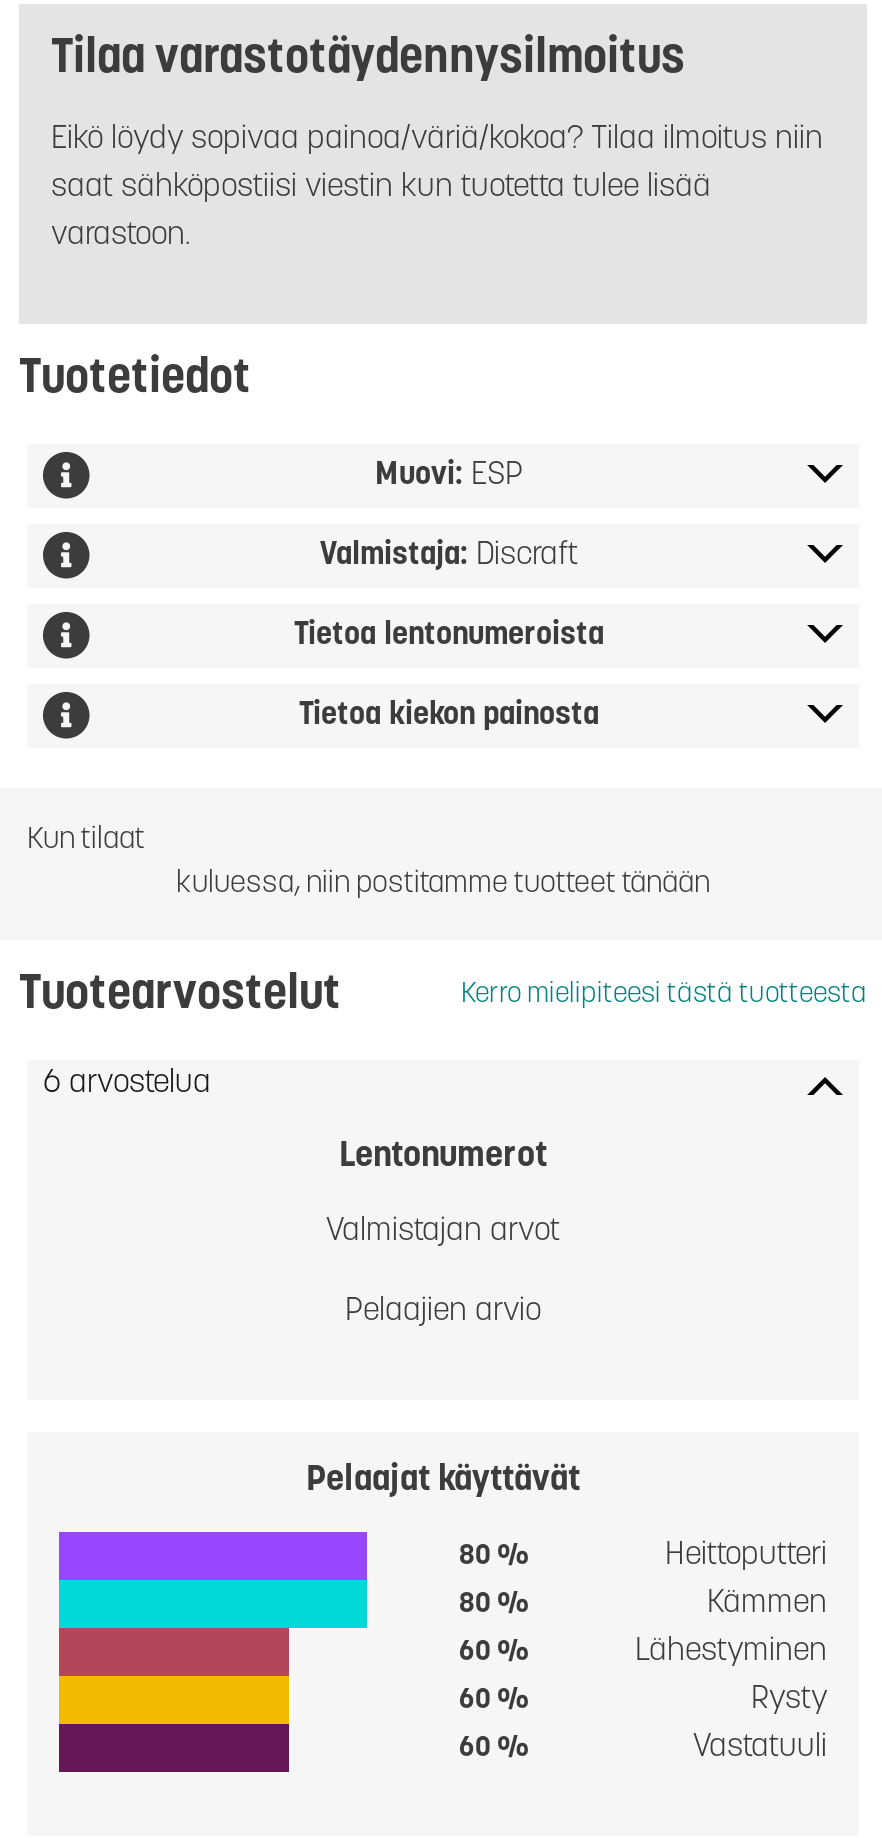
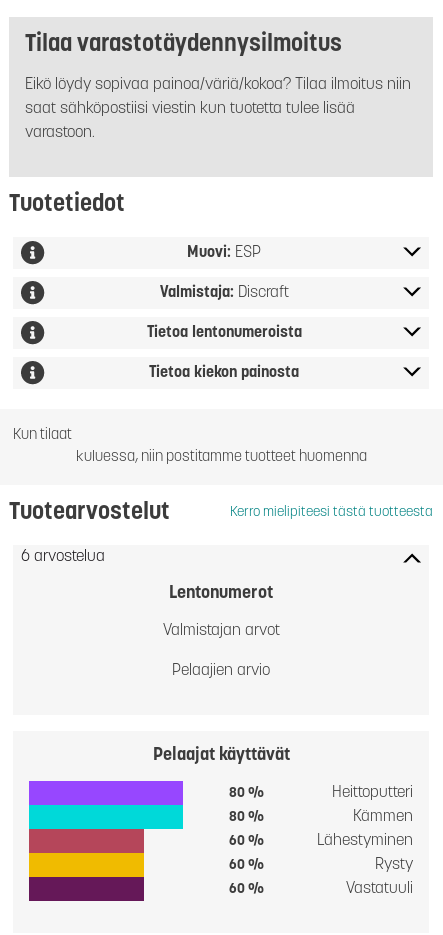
[176,871,710,901] kuluessa, niin postitamme tuotteet tänään -> [75,450,366,465] kuluessa, niin postitamme tuotteet huomenna

